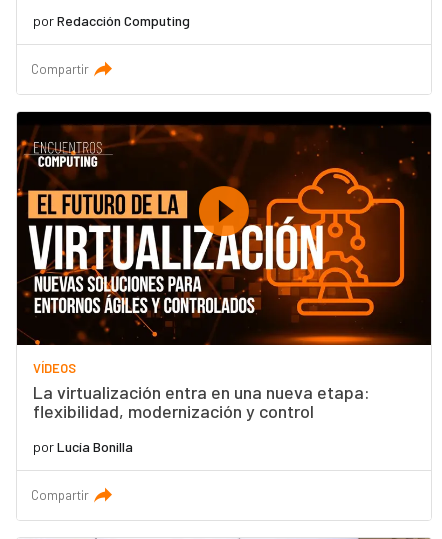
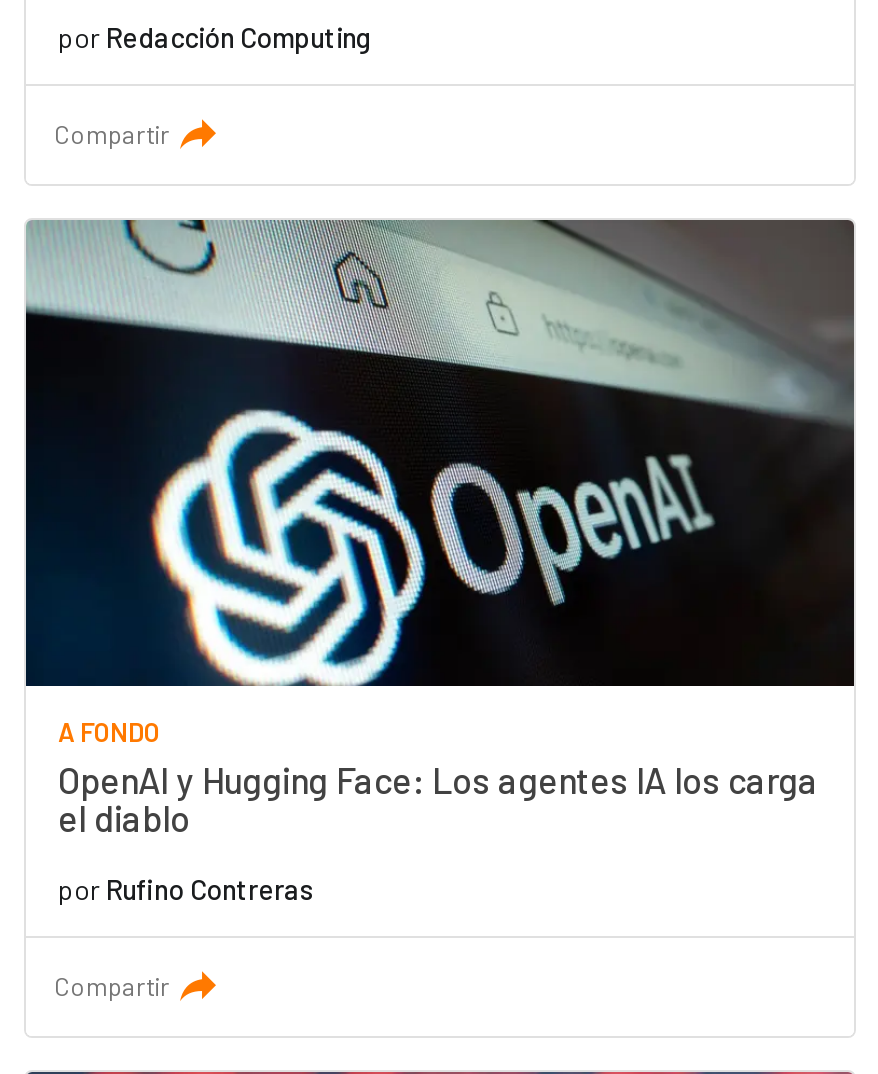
[16,112,431,422] [image] | VÍDEOS | La virtualización entra en una nueva etapa: | flexibilidad, modernización y control -> [24,218,854,839] [image] | A FONDO | OpenAI y Hugging Face: Los agentes IA los carga | el diablo
[33,438,133,455] por Lucía Bonilla -> [58,871,314,905] por Rufino Contreras

